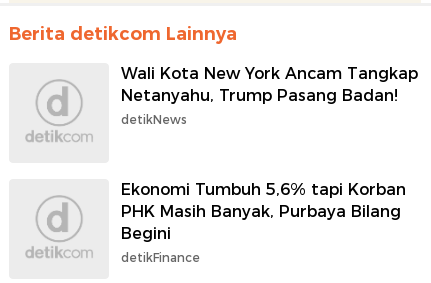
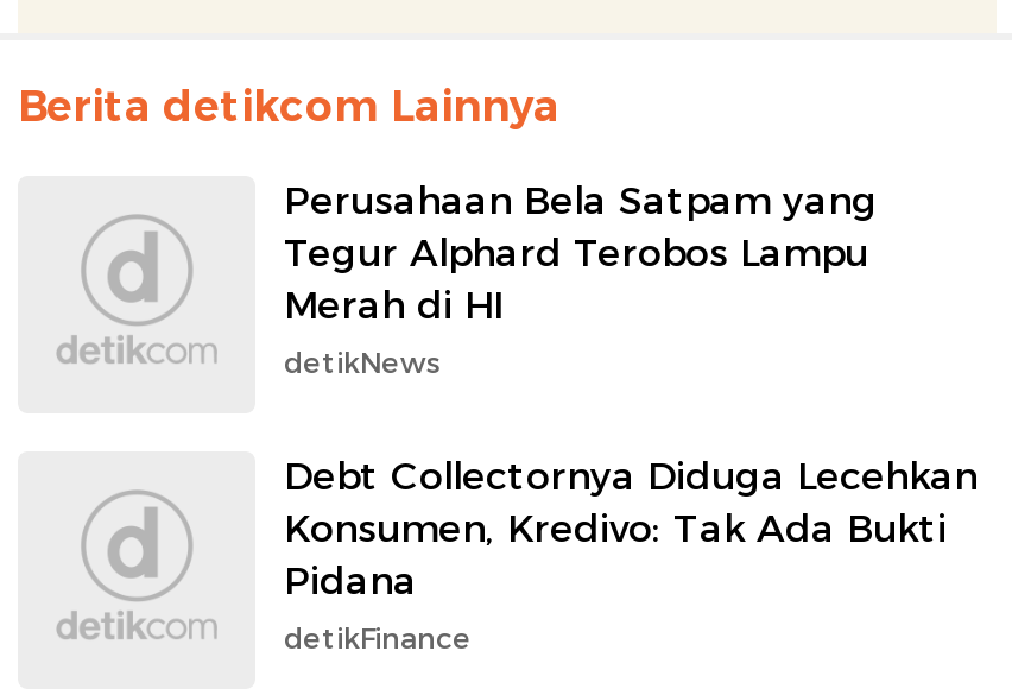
[121,64,418,105] Wali Kota New York Ancam Tangkap | Netanyahu, Trump Pasang Badan! -> [284,179,878,329] Perusahaan Bela Satpam yang | Tegur Alphard Terobos Lampu | Merah di HI
moved [121,112,187,127] -> [284,346,441,381]: detikNews
[121,180,406,243] Ekonomi Tumbuh 5,6% tapi Korban | PHK Masih Banyak, Purbaya Bilang | Begini -> [284,455,978,605] Debt Collectornya Diduga Lecehkan | Konsumen, Kredivo: Tak Ada Bukti | Pidana

